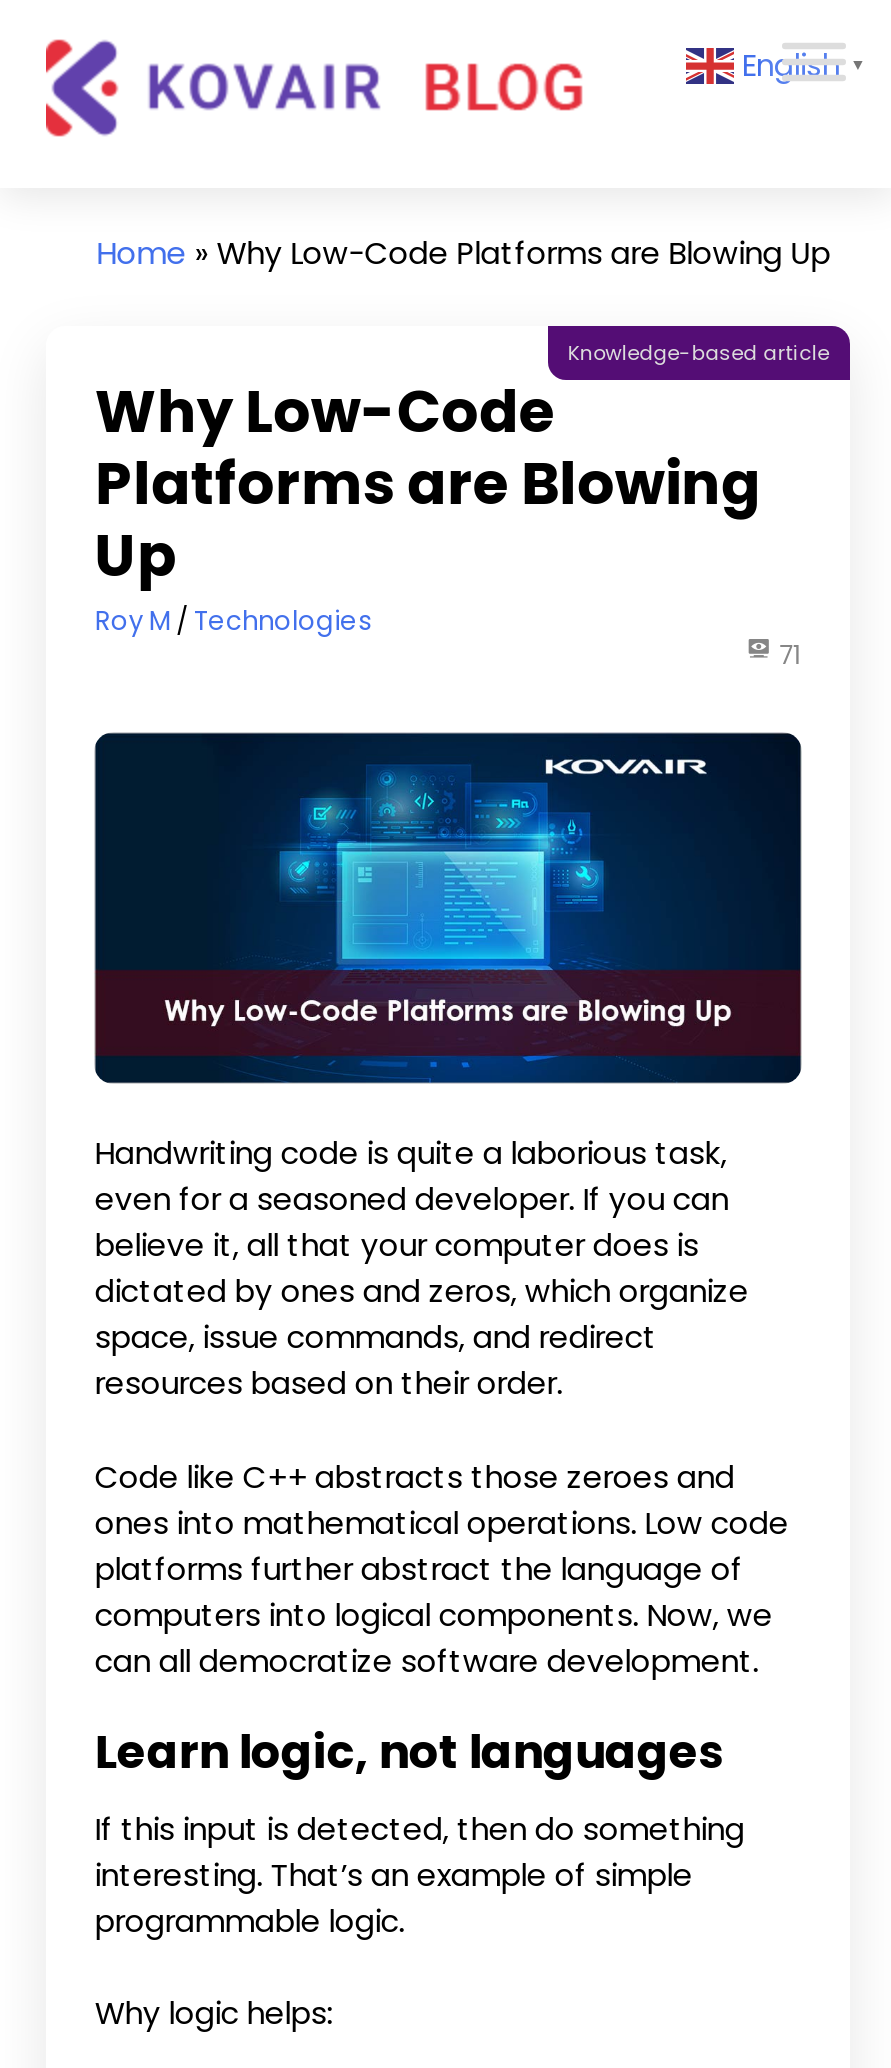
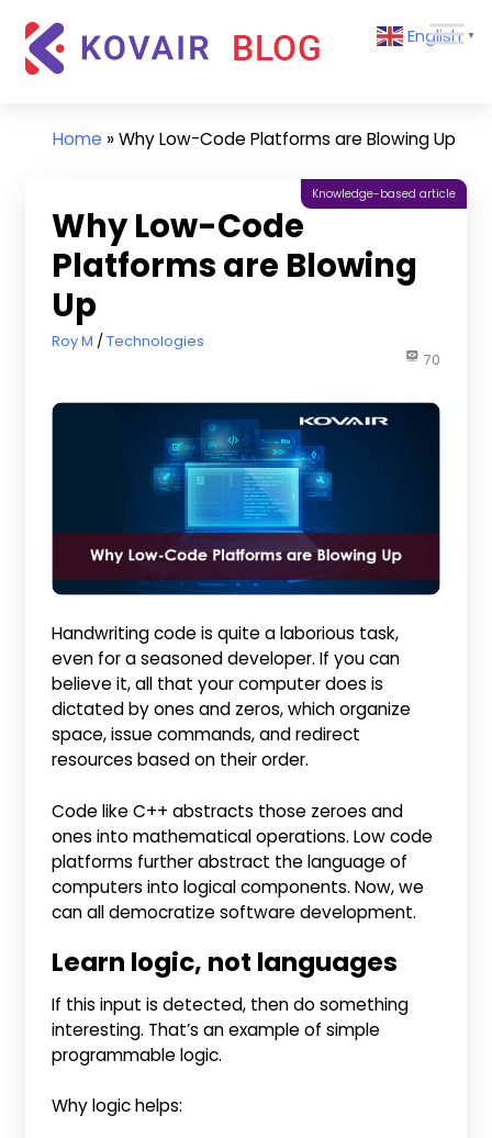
[779,637,801,671] 71 -> [423,350,440,369] 70

